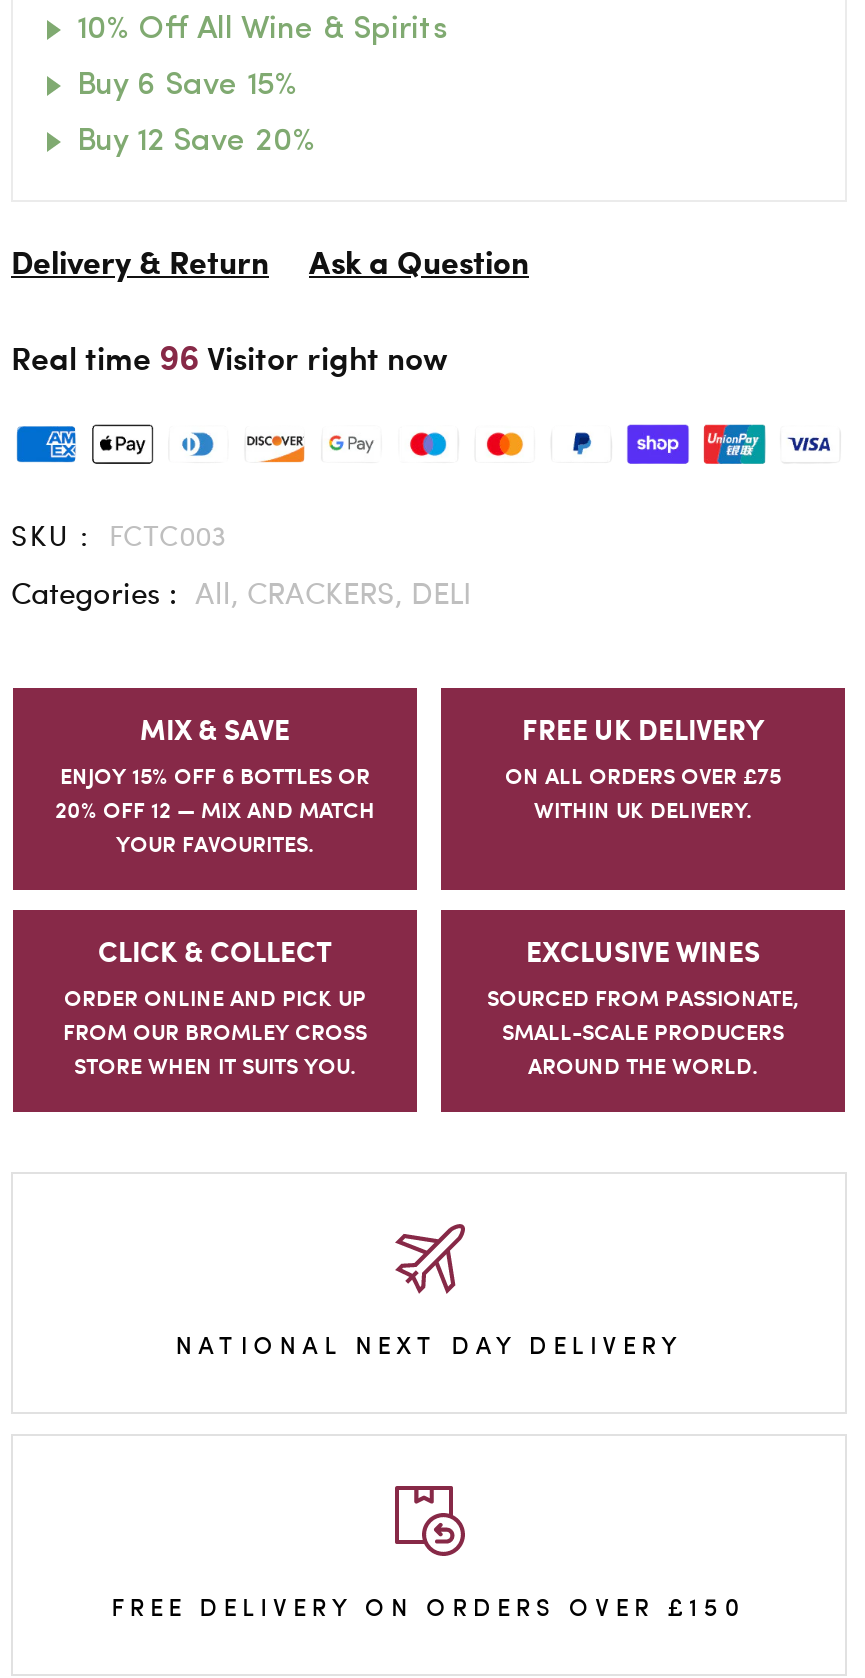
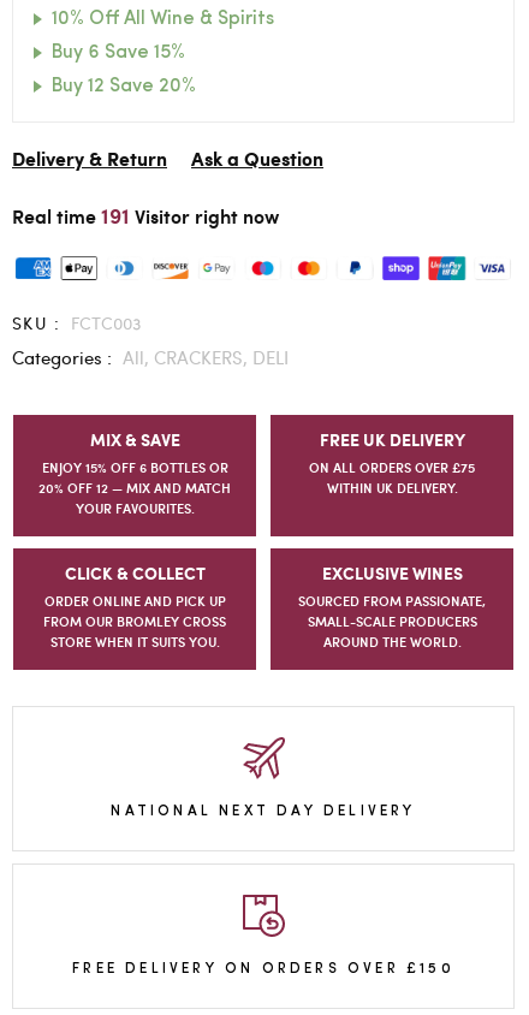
[11,330,447,382] Real time 96 Visitor right now -> [12,200,279,231] Real time 191 Visitor right now

